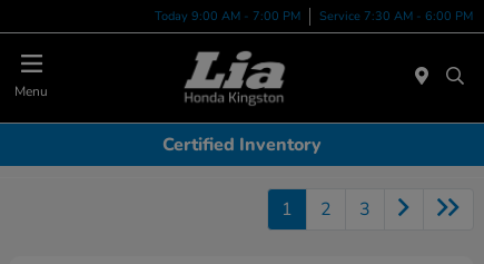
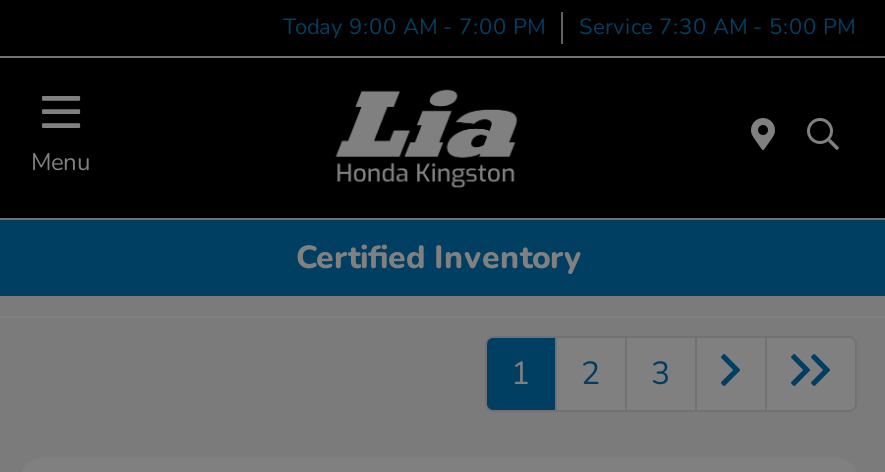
[155,7,473,24] Today 9:00 AM - 7:00 PM Service 7:30 AM - 6:00 PM -> [283,11,855,41] Today 9:00 AM - 7:00 PM Service 7:30 AM - 5:00 PM

